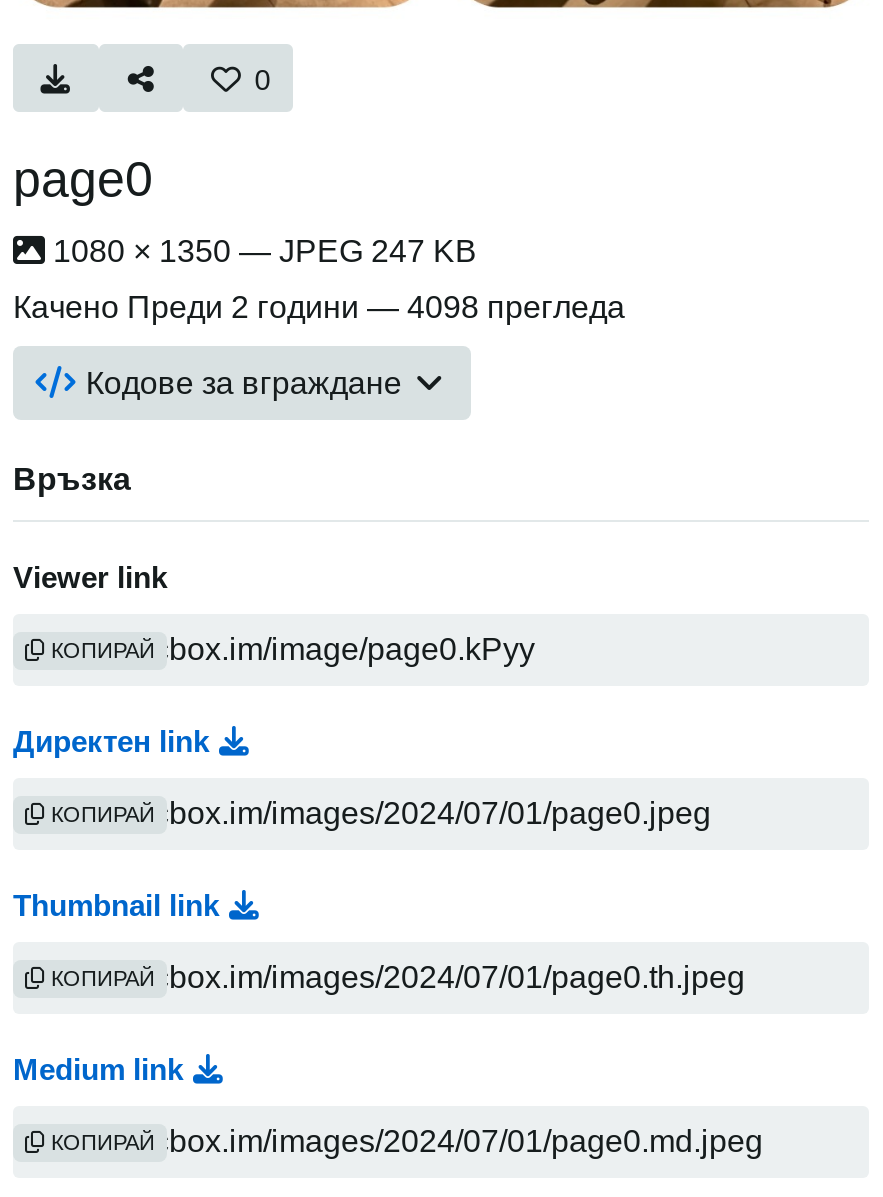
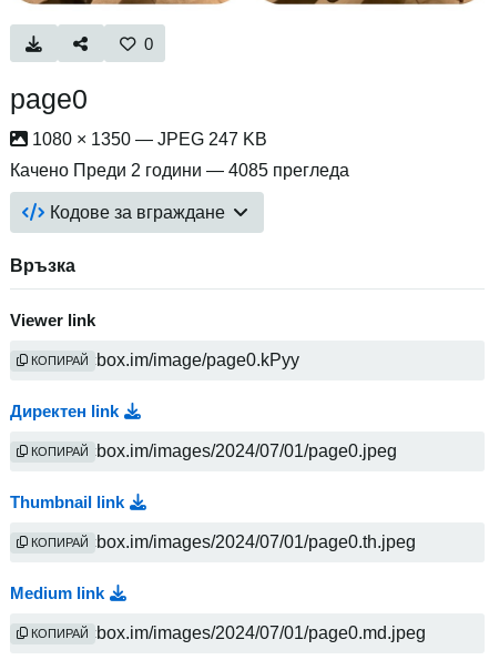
[13,290,625,324] Качено Преди 2 години — 4098 прегледа -> [10,161,349,180] Качено Преди 2 години — 4085 прегледа

